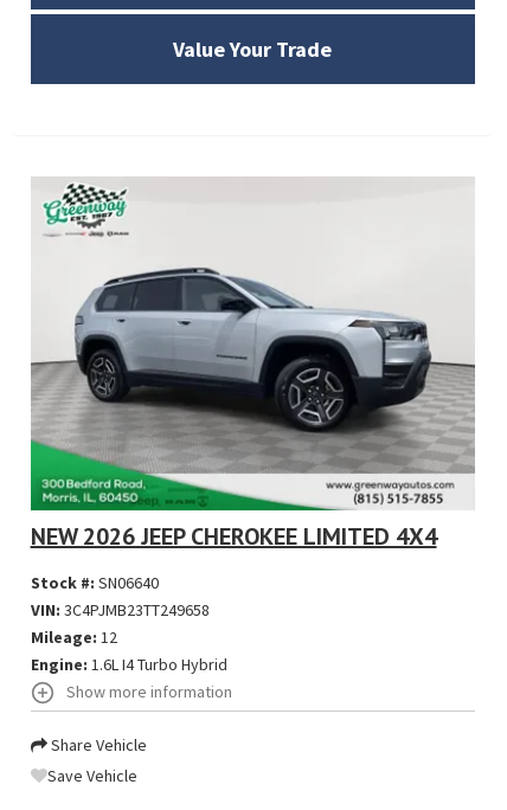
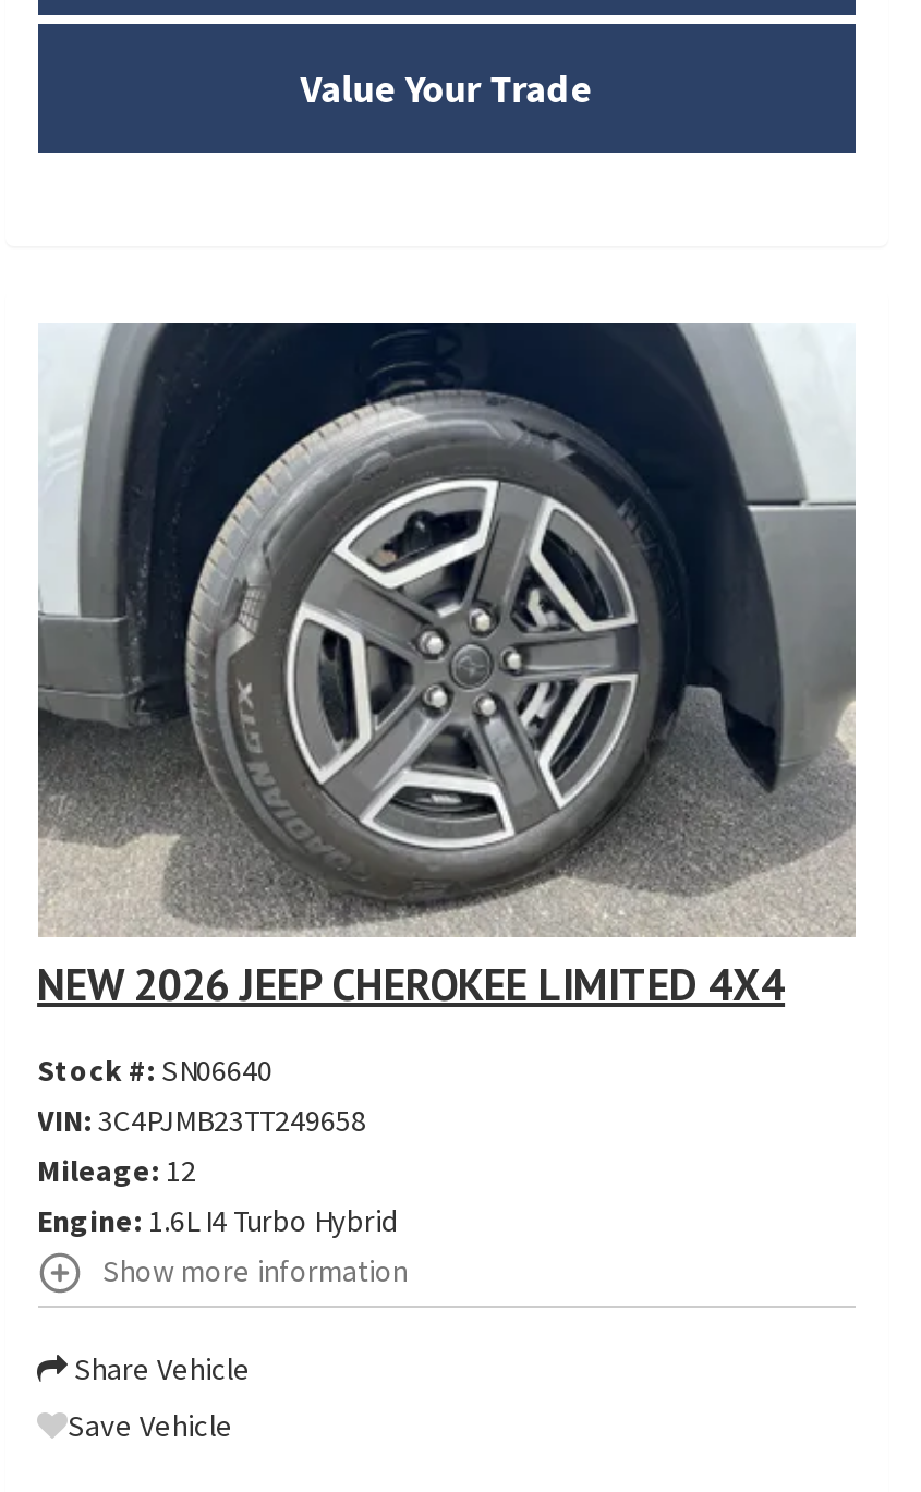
[30,176,475,512] [image] -> [36,320,856,937] [image]

